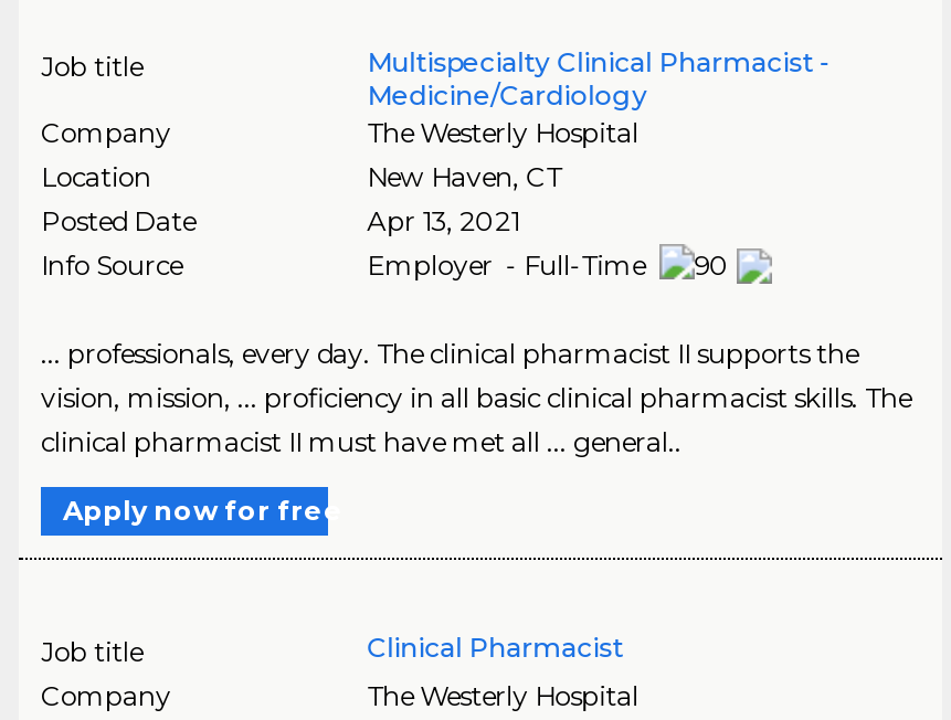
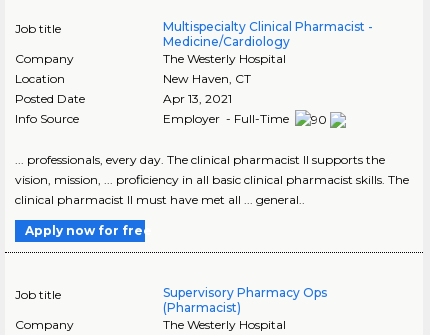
[367,631,623,664] Clinical Pharmacist -> [163,285,327,315] Supervisory Pharmacy Ops | (Pharmacist)

